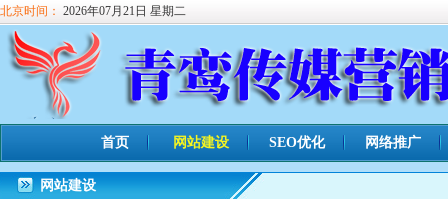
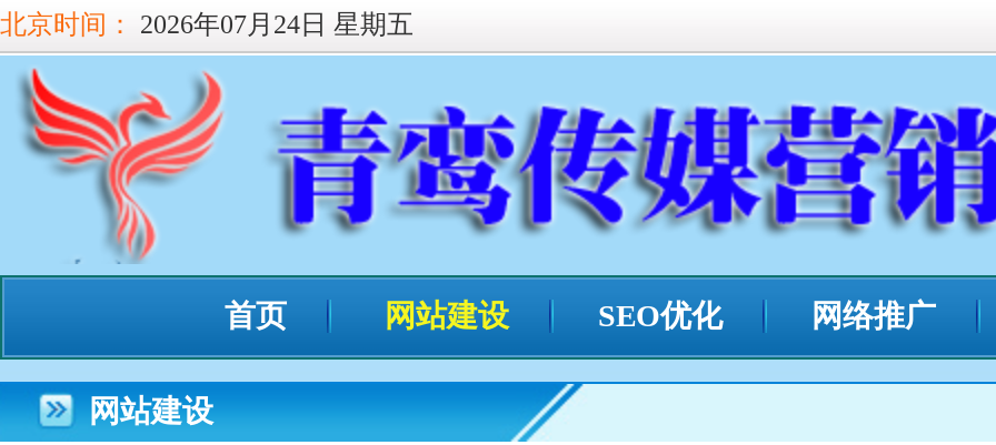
[0,4,186,18] 北京时间：2026年07月21日 星期二 -> [0,9,414,40] 北京时间：2026年07月24日 星期五

